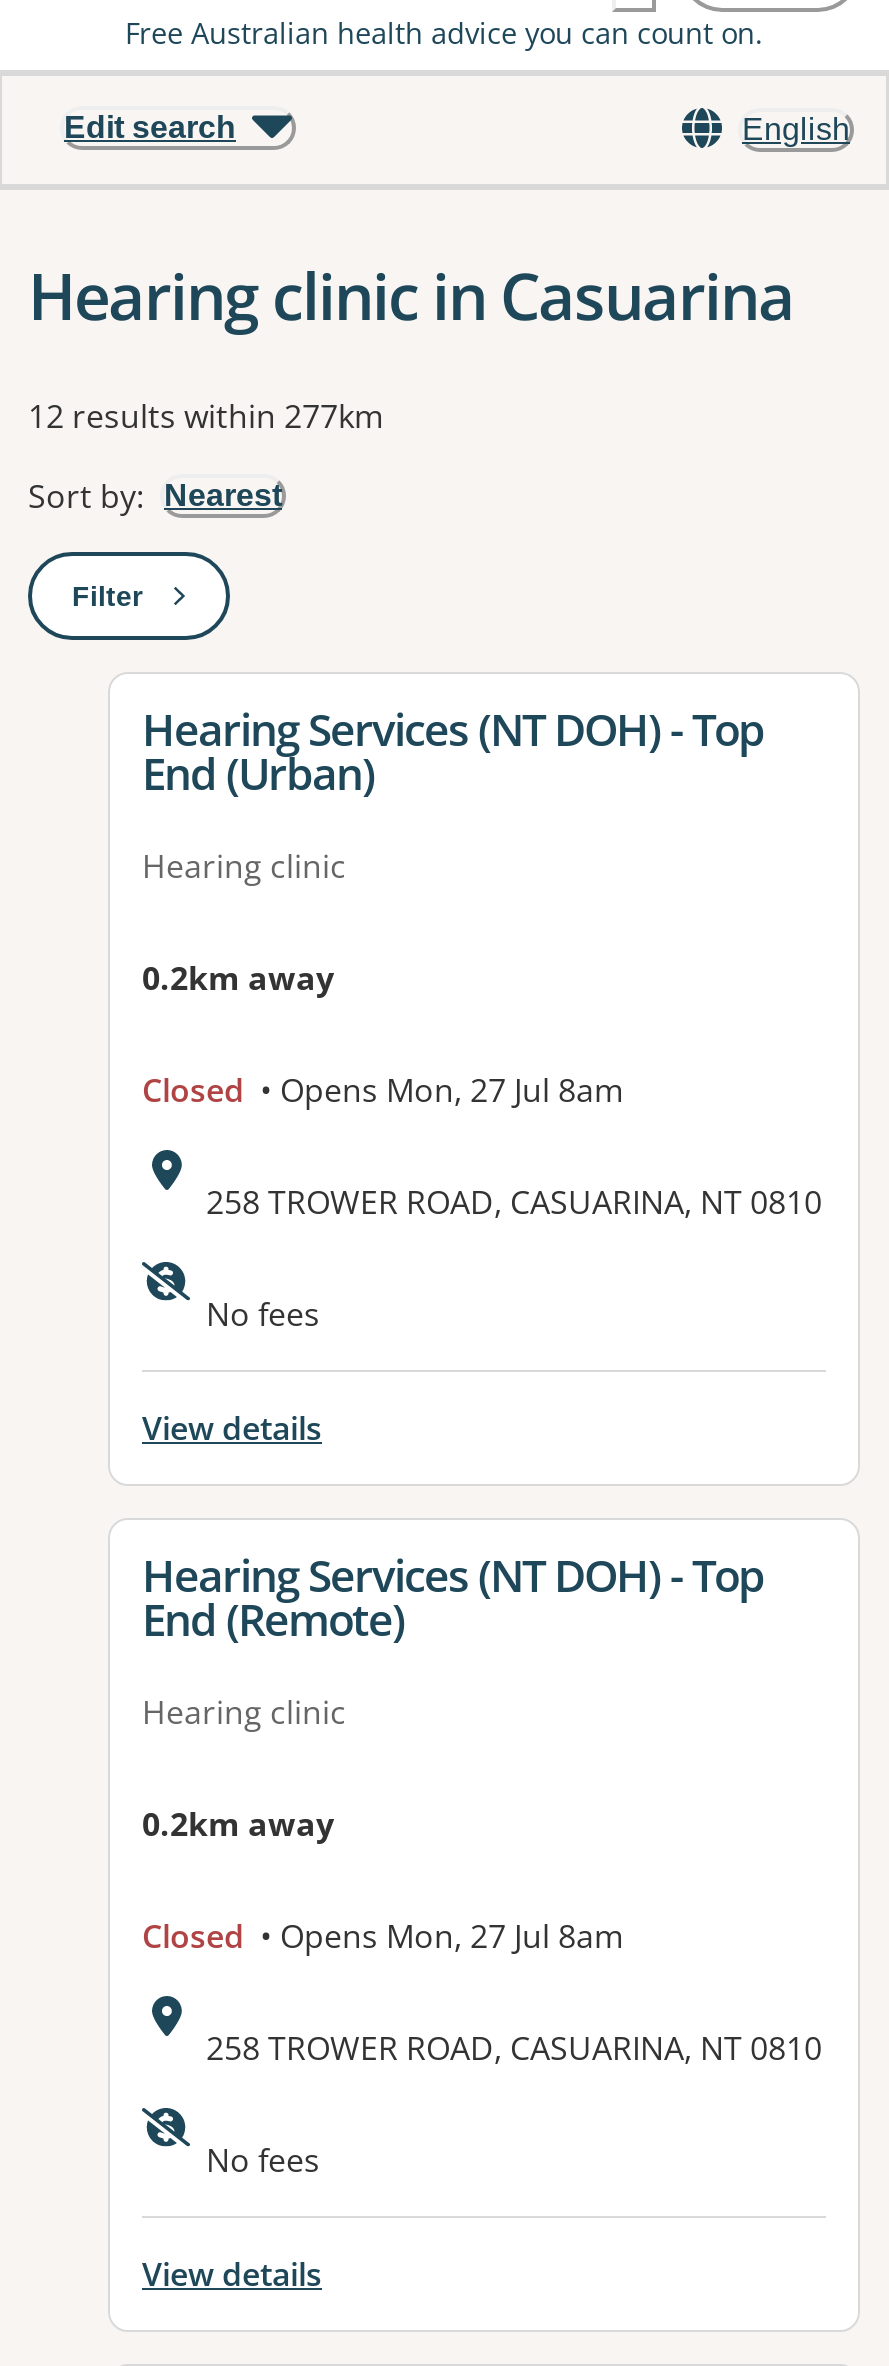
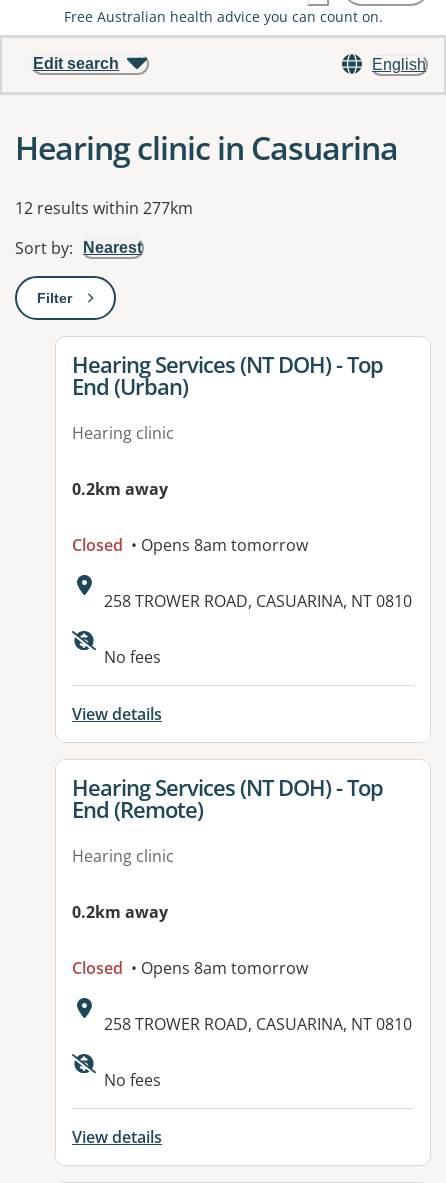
[142,1069,624,1113] Closed • Opens Mon, 27 Jul 8am -> [72,534,308,556] Closed • Opens 8am tomorrow
[142,1915,624,1959] Closed • Opens Mon, 27 Jul 8am -> [72,957,308,979] Closed • Opens 8am tomorrow

